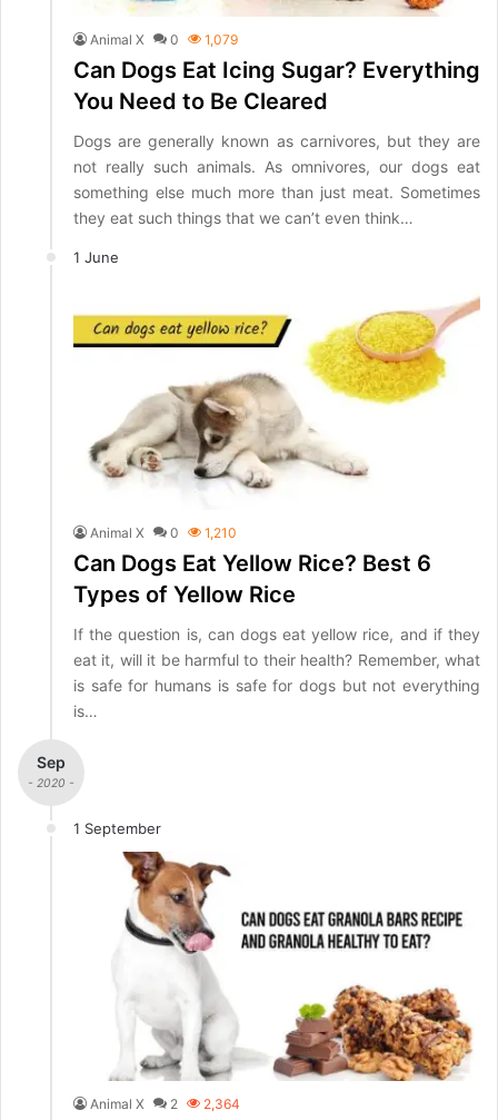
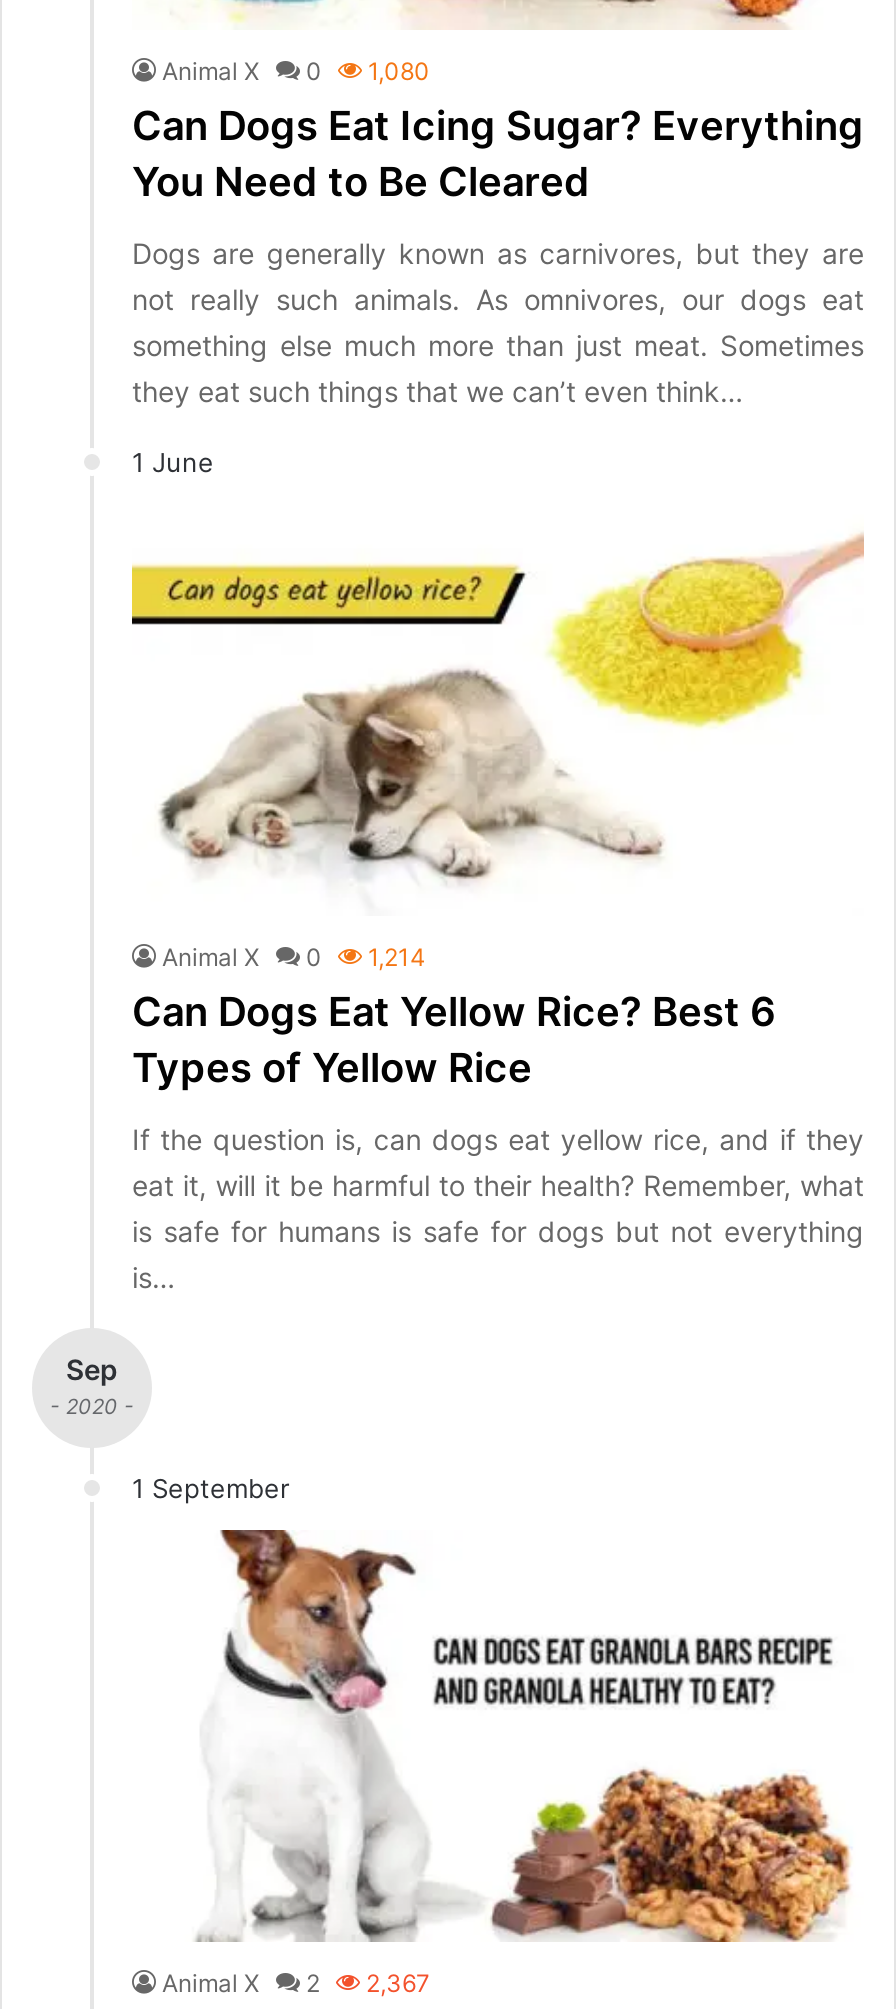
[90,31,238,47] Animal X 0 1,079 -> [162,55,430,85] Animal X 0 1,080
[90,524,237,541] Animal X 0 1,210 -> [162,942,426,972] Animal X 0 1,214
[90,1096,240,1113] Animal X 2 2,364 -> [162,1969,430,1999] Animal X 2 2,367

